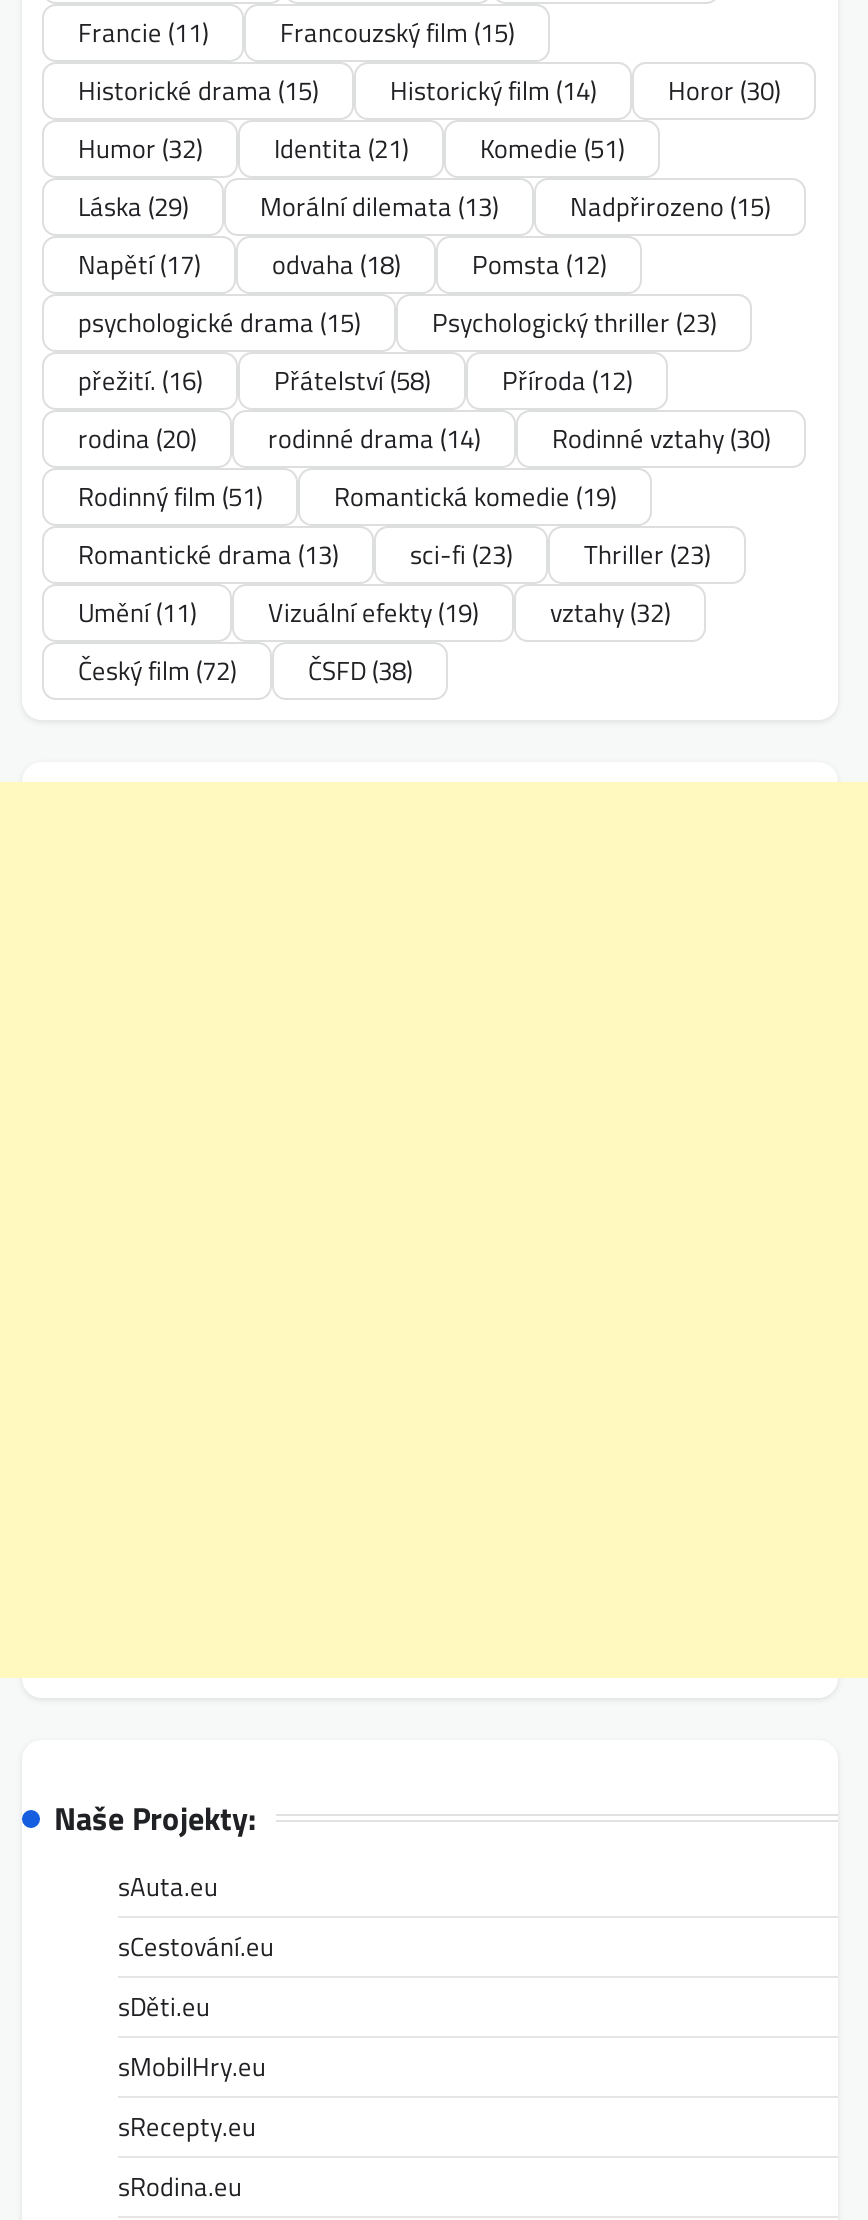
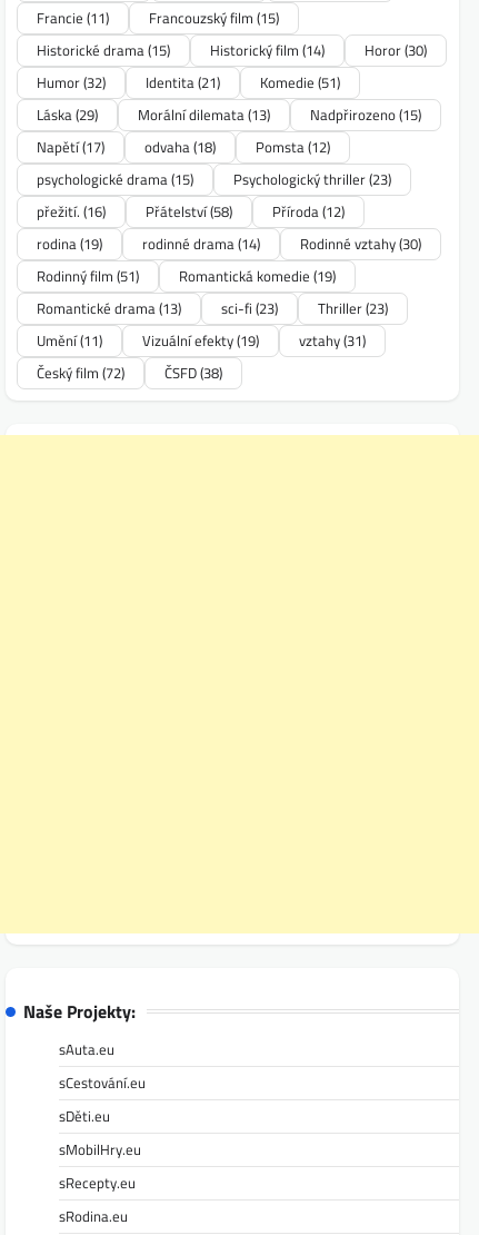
[78,419,770,459] rodina (20) rodinné drama (14) Rodinné vztahy (30) -> [37,233,421,255] rodina (19) rodinné drama (14) Rodinné vztahy (30)
[78,593,670,633] Umění(11) Vizuální efekty (19) vztahy (32) -> [37,330,366,352] Umění(11) Vizuální efekty (19) vztahy (31)

